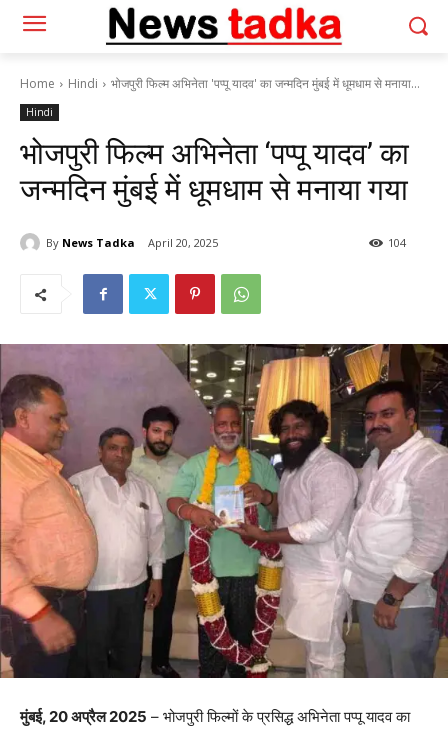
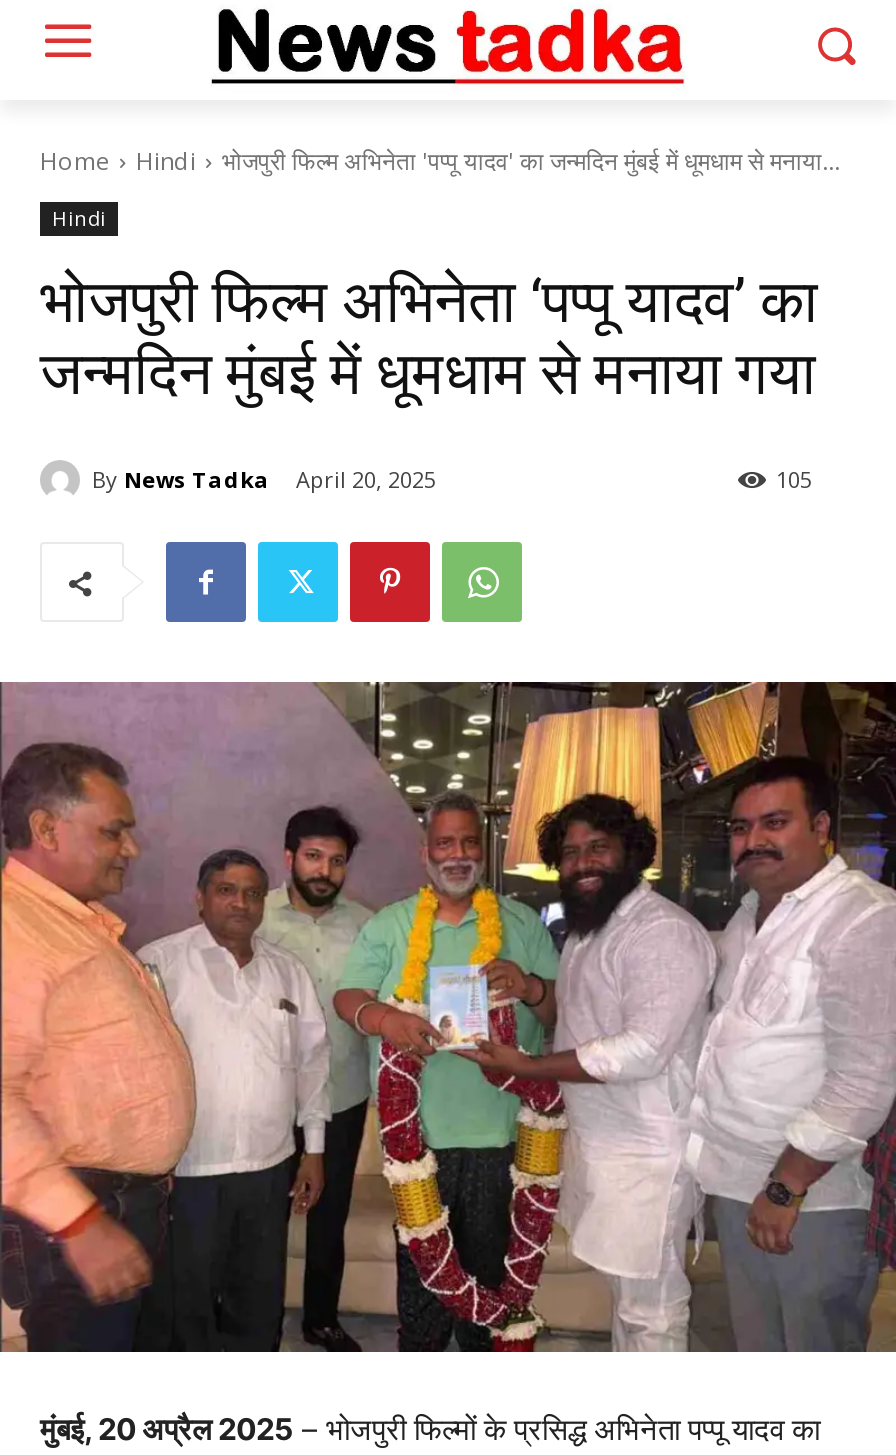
[388,235,406,250] 104 -> [776,464,812,494] 105

